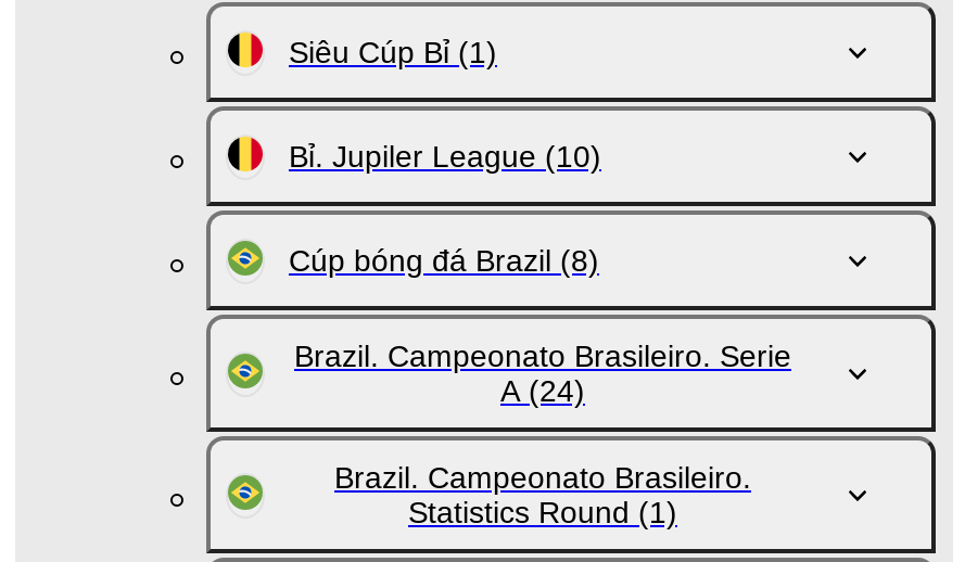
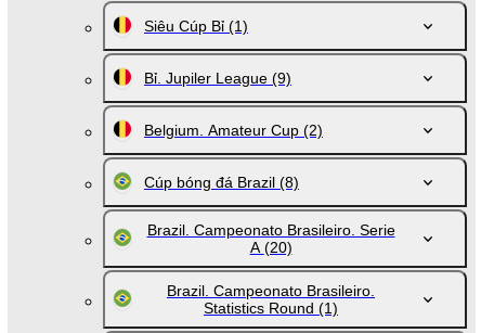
[289,139,601,174] Bỉ. Jupiler League (10) -> [144,69,323,139] Bỉ. Jupiler League (9) | Belgium. Amateur Cup (2)
[500,373,585,408] A (24) -> [250,239,292,256] A (20)

